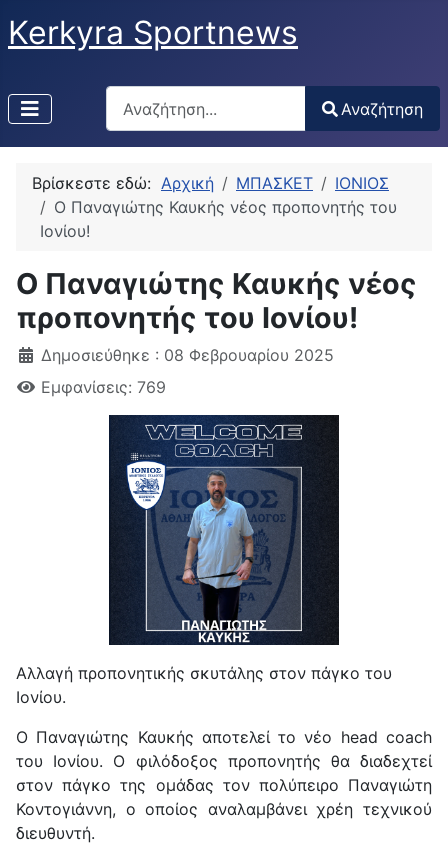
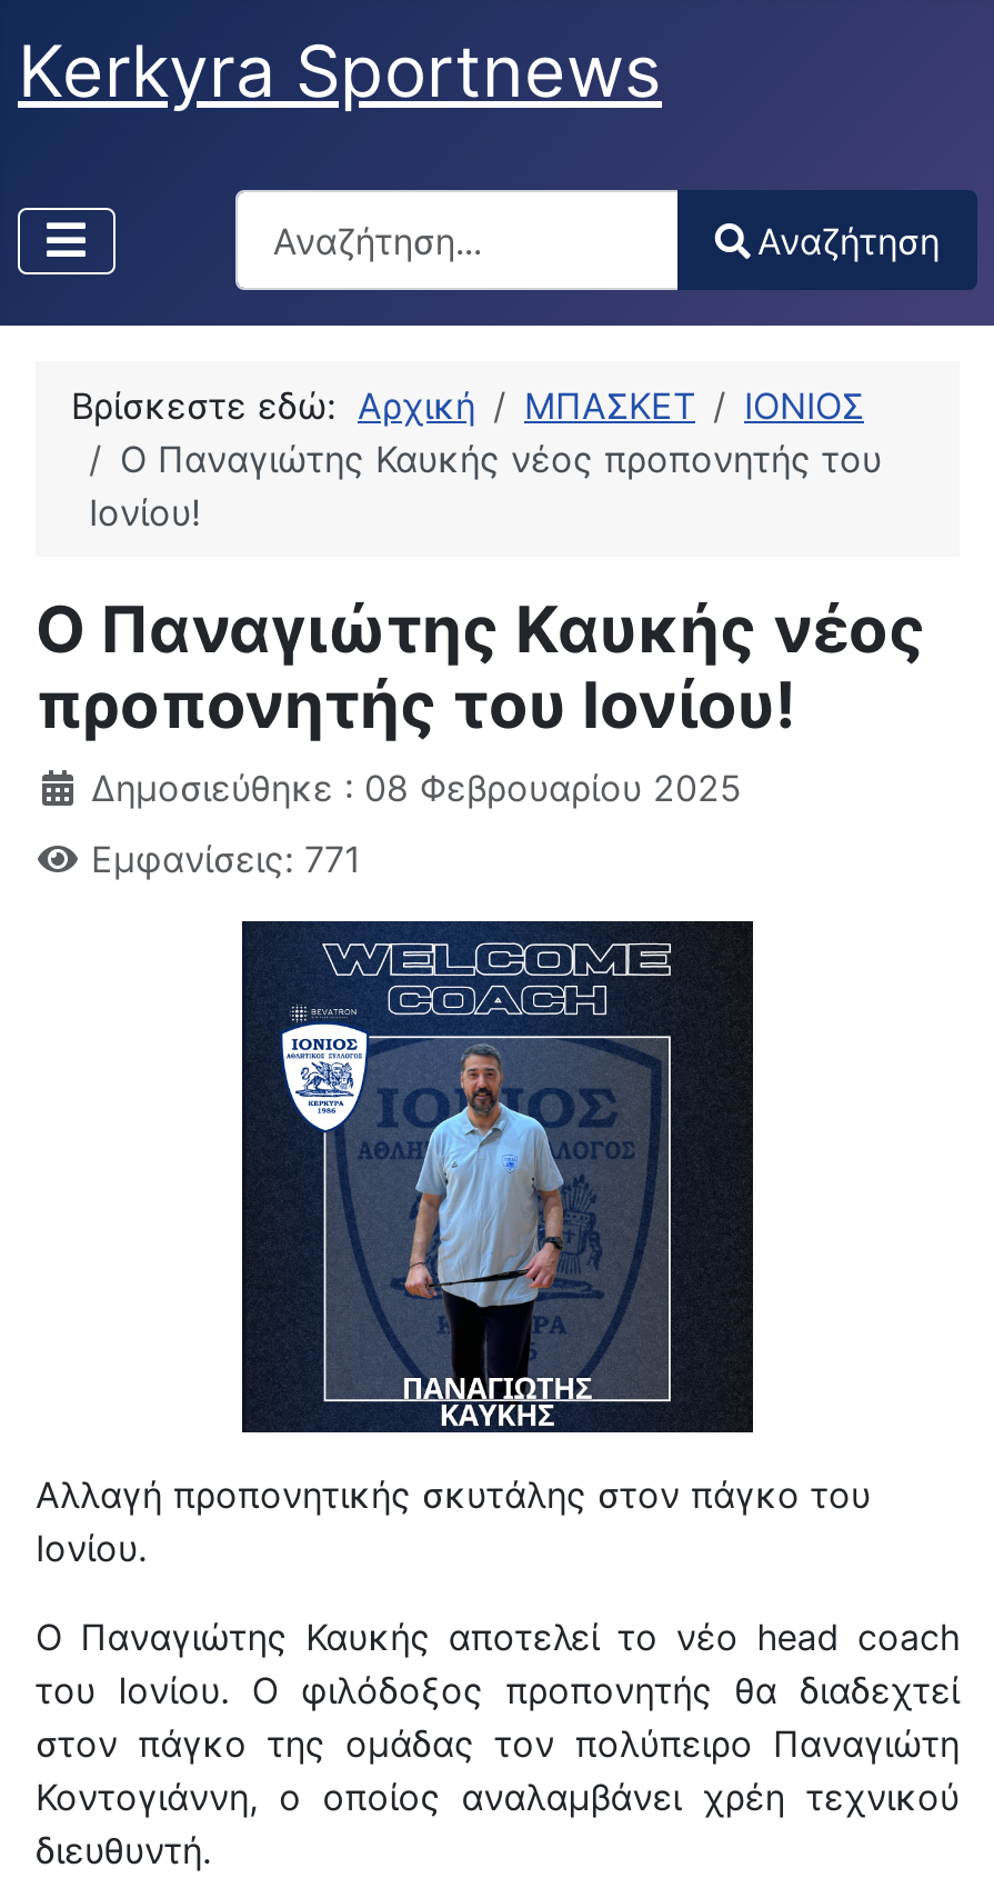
[41,377,166,397] Εμφανίσεις: 769 -> [91,837,360,882] Εμφανίσεις: 771

